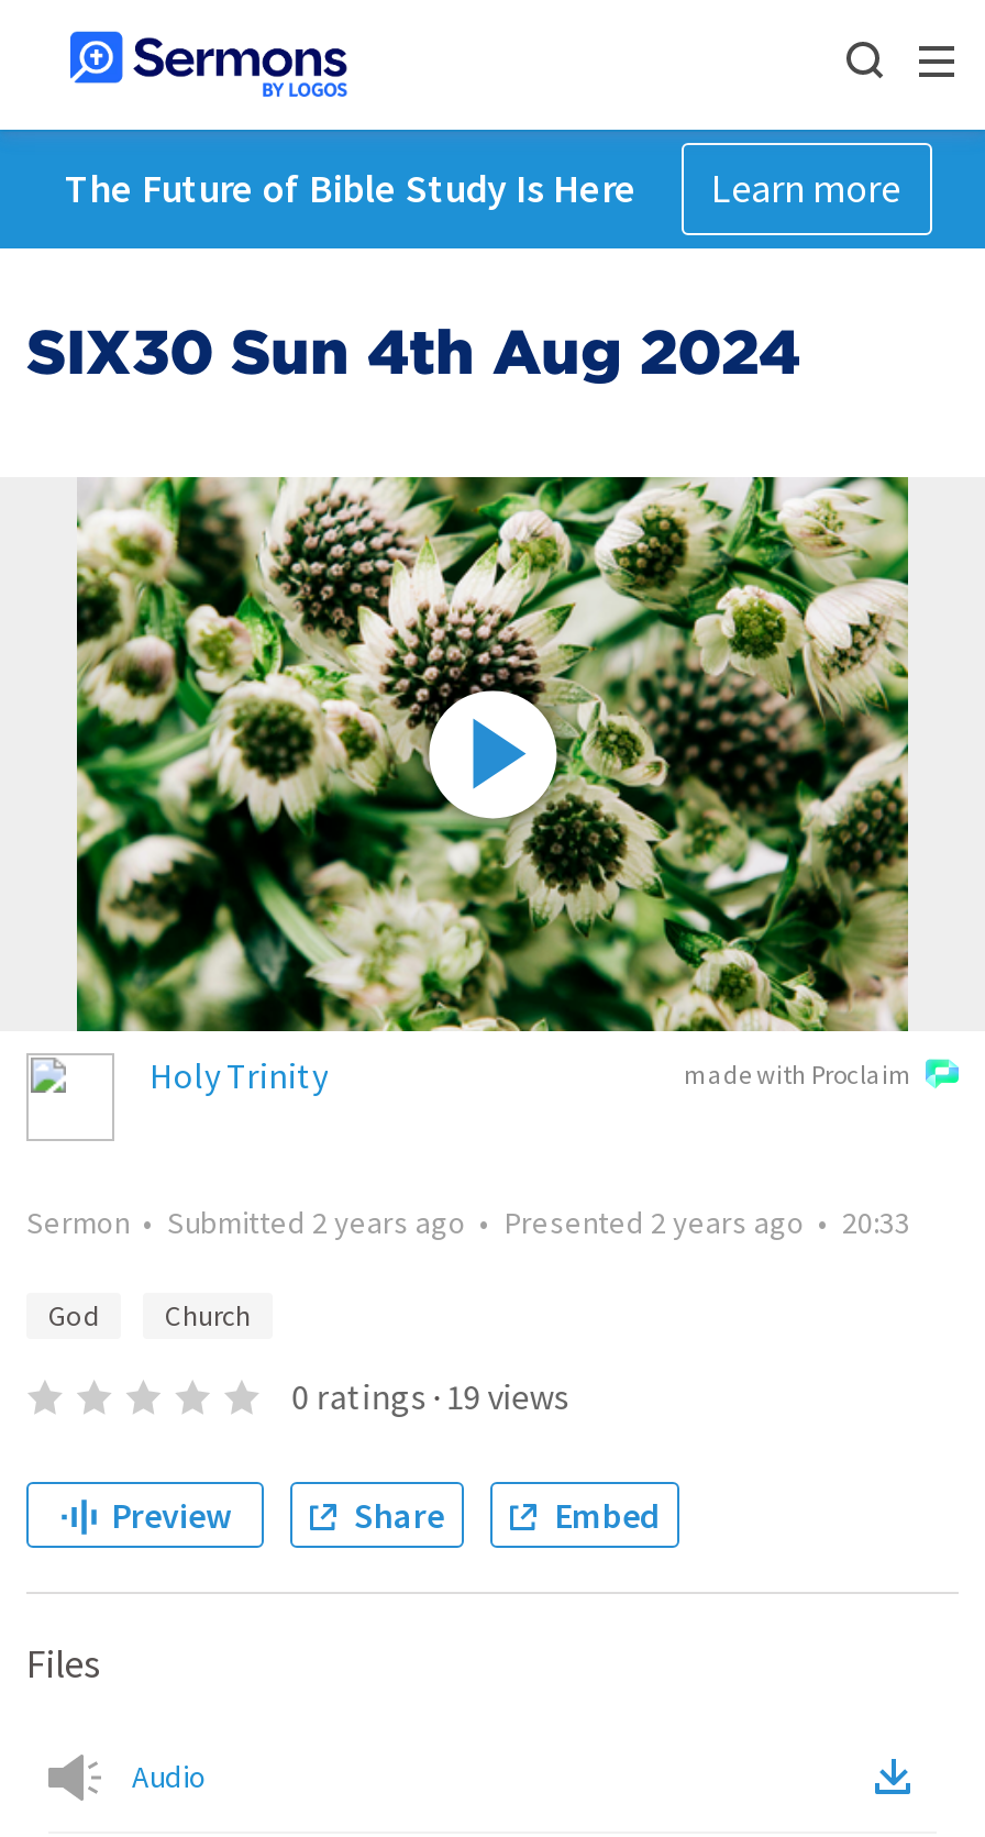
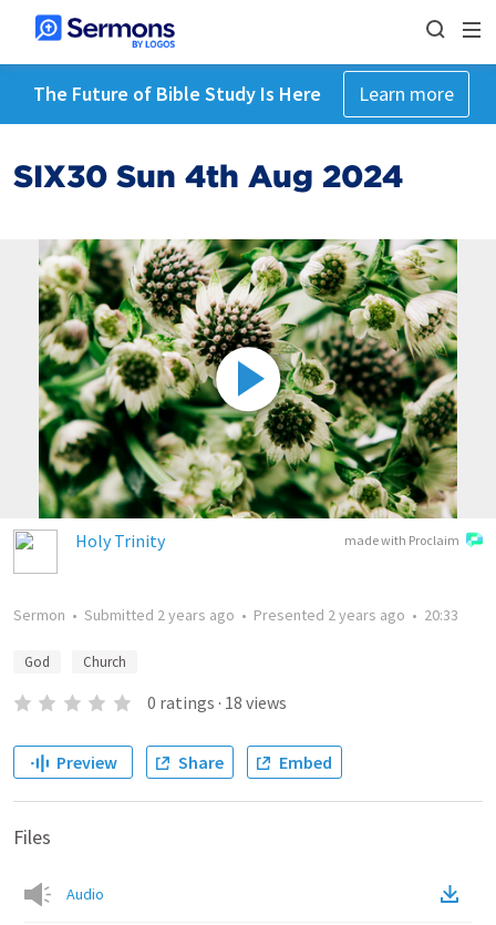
[292,1374,569,1418] 0 ratings · 19 views -> [147,691,286,713] 0 ratings · 18 views

